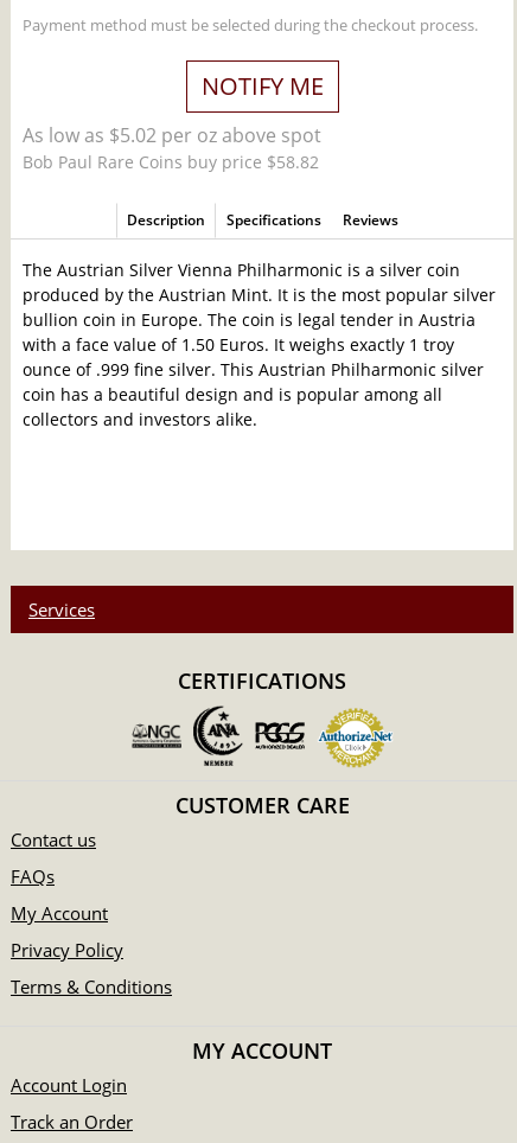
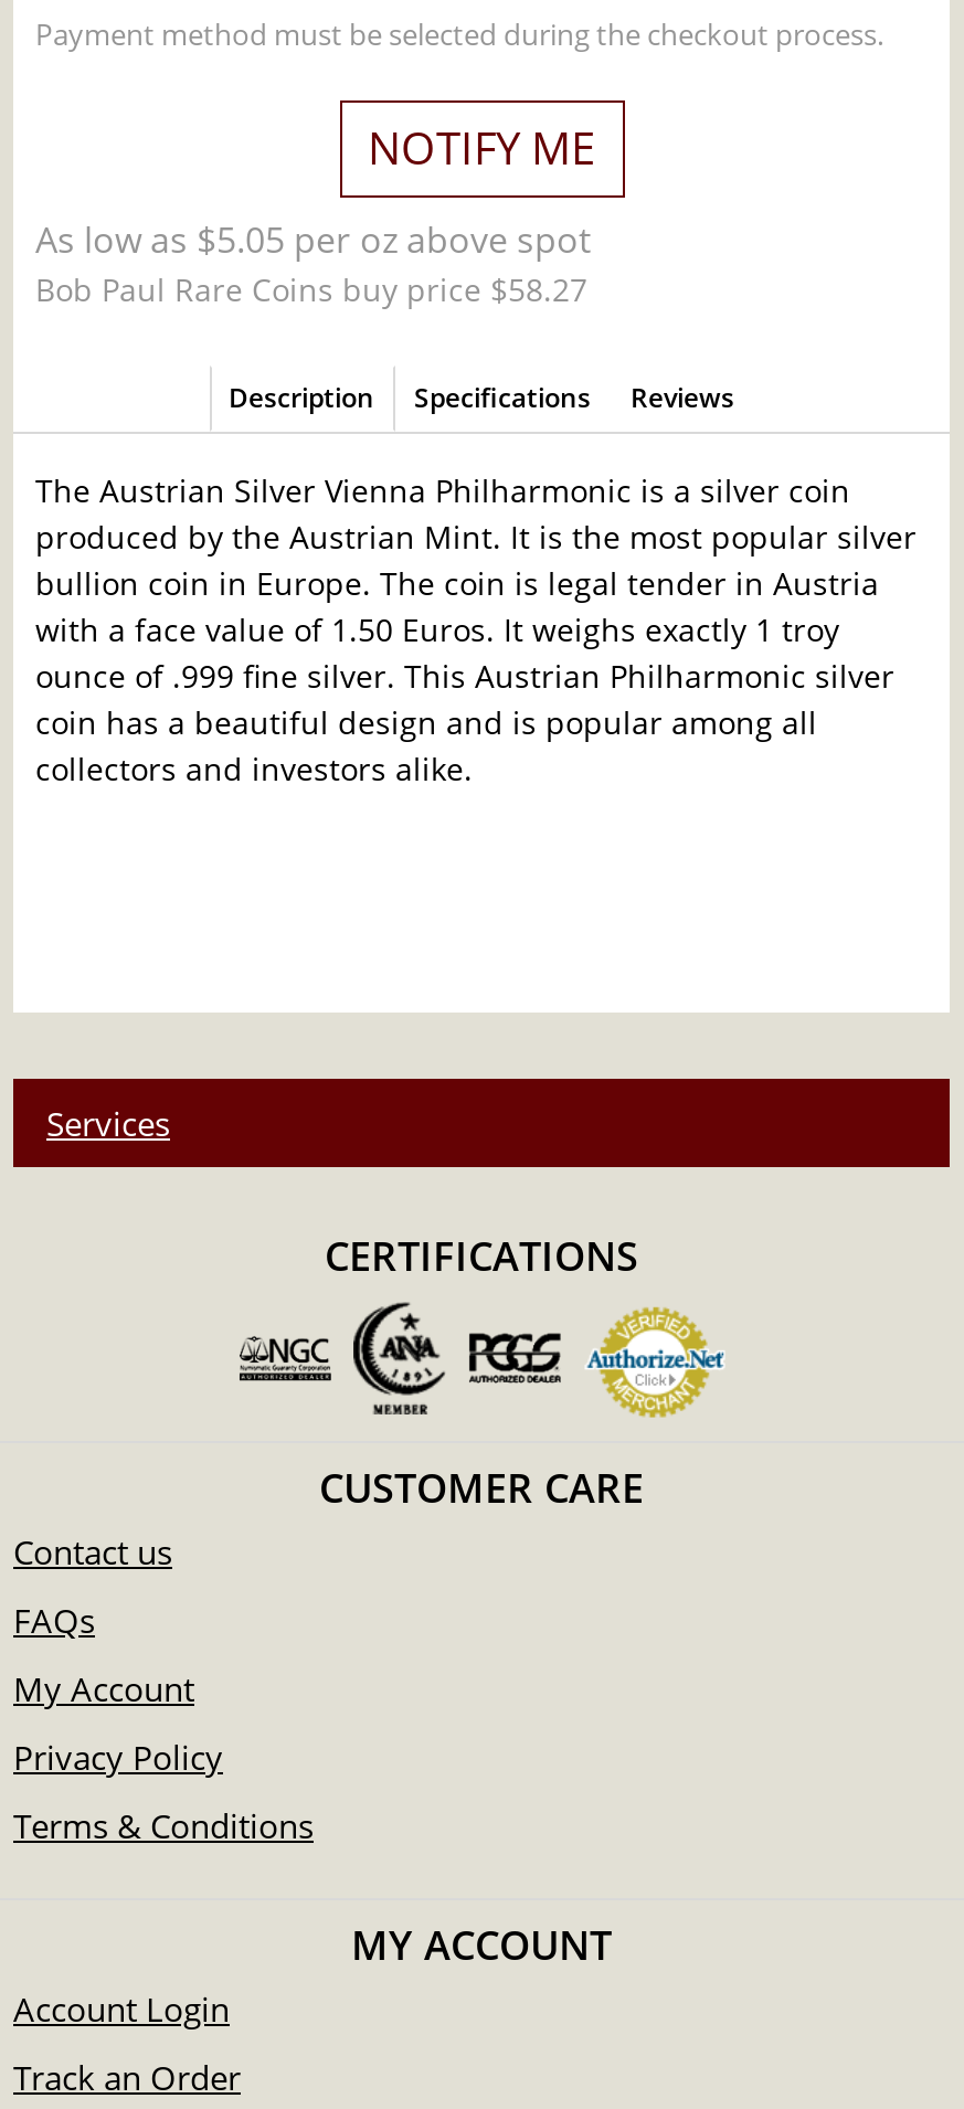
[23,122,321,148] As low as $5.02 per oz above spot -> [35,215,592,264] As low as $5.05 per oz above spot
[23,151,319,173] Bob Paul Rare Coins buy price $58.82 -> [35,268,587,310] Bob Paul Rare Coins buy price $58.27

